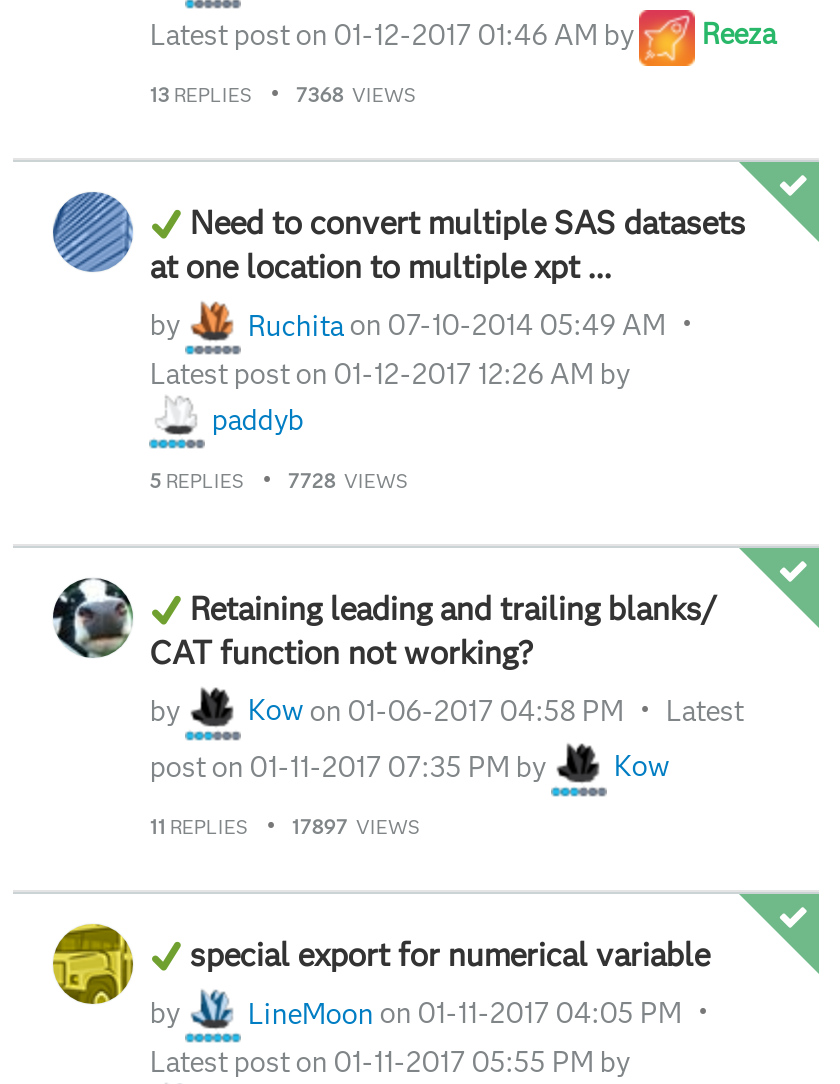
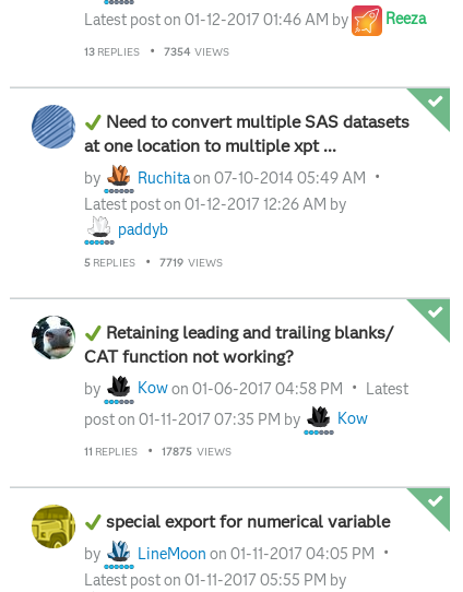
[150,82,416,108] 13 REPLIES 7368 VIEWS -> [85,45,230,59] 13 REPLIES 7354 VIEWS
[150,467,408,493] 5 REPLIES 7728 VIEWS -> [85,255,223,269] 5 REPLIES 7719 VIEWS
[150,814,420,840] 11 REPLIES 17897 VIEWS -> [85,445,232,459] 11 REPLIES 17875 VIEWS

